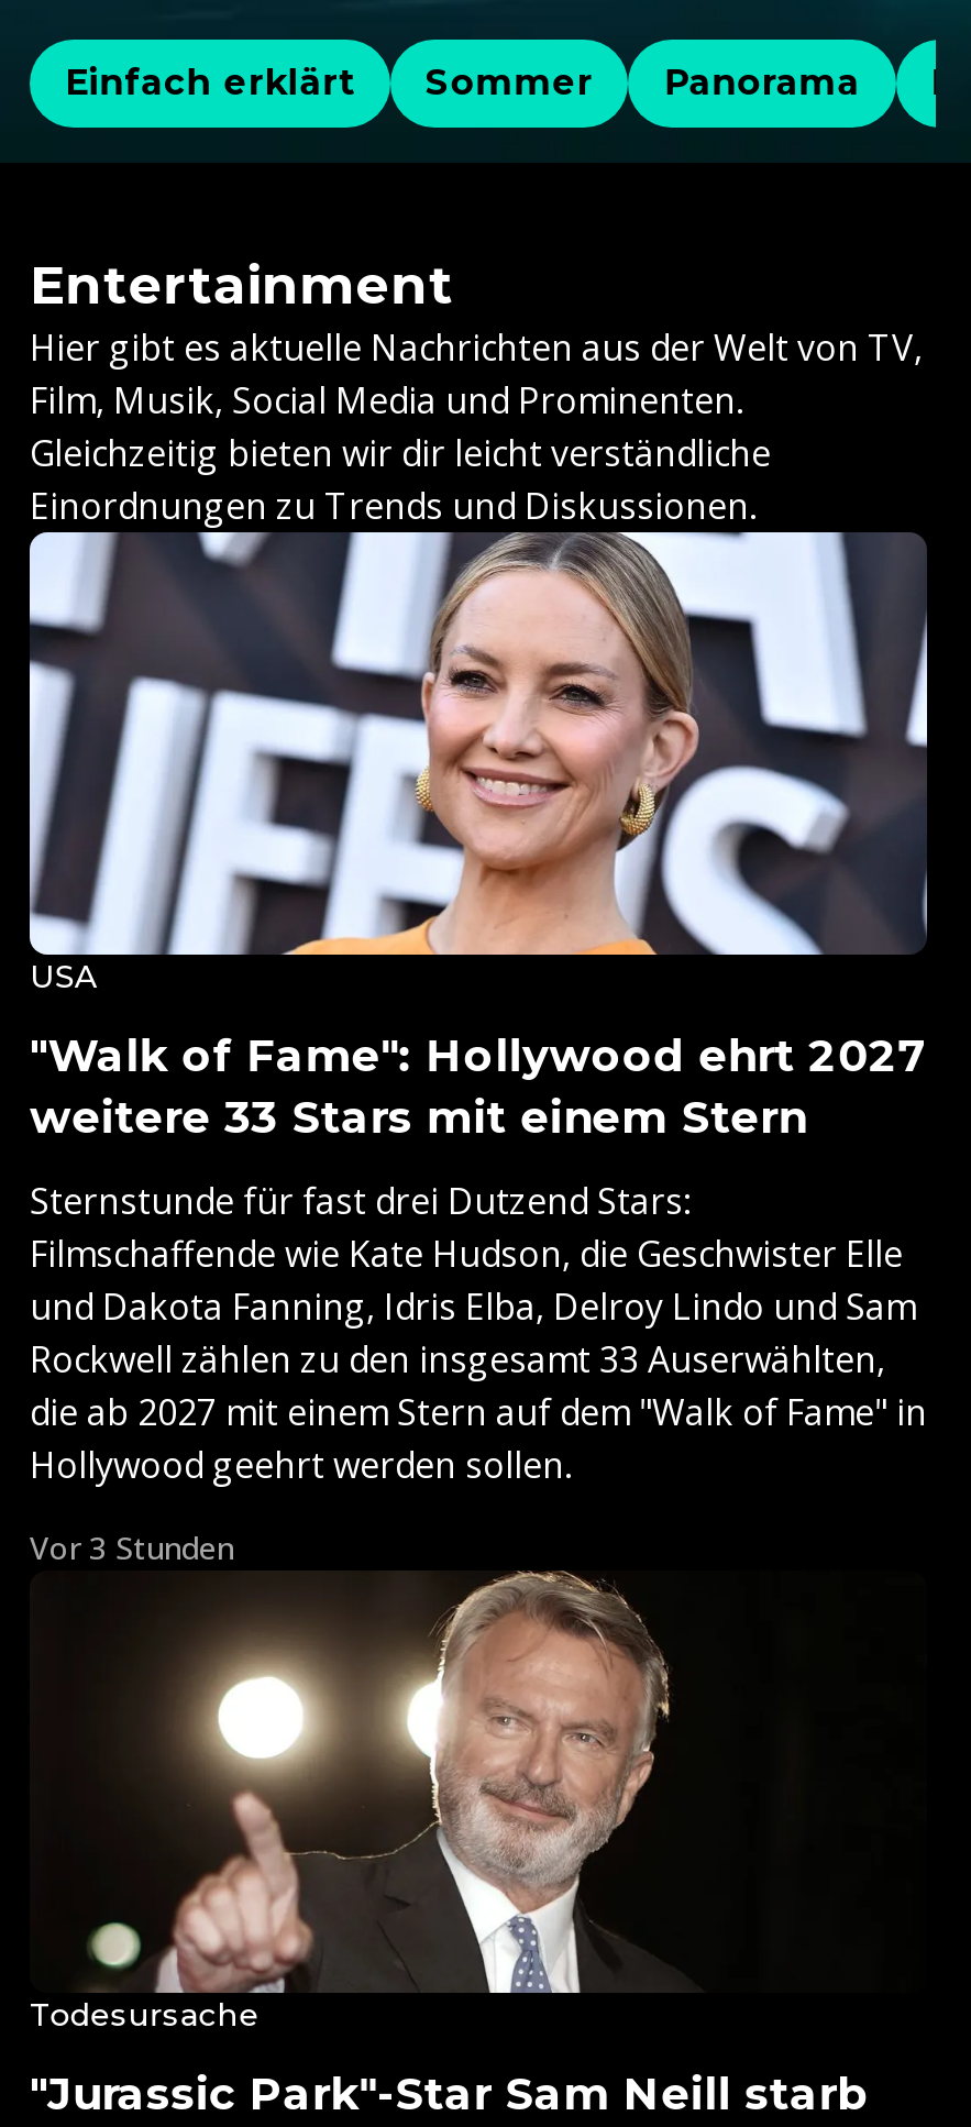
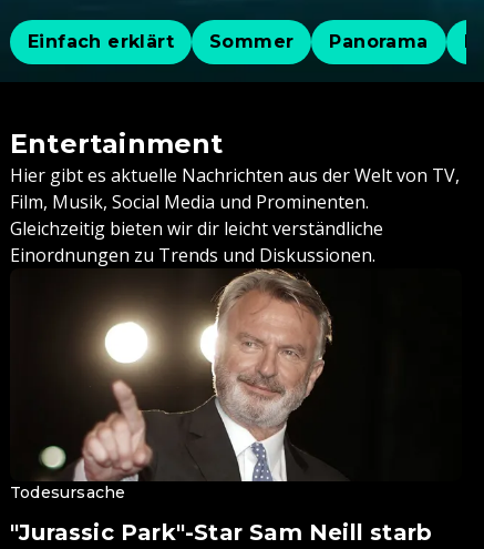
[27,530,929,1568] [image] | USA | "Walk of Fame": Hollywood ehrt 2027 | weitere 33 Stars mit einem Stern | Sternstunde für fast drei Dutzend Stars: | Filmschaffende wie Kate Hudson, die Geschwister Elle | und Dakota Fanning, Idris Elba, Delroy Lindo und Sam | Rockwell zählen zu den insgesamt 33 Auserwählten, | die ab 2027 mit einem Stern auf dem "Walk of Fame" in | Hollywood geehrt werden sollen. | Vor 3 Stunden -> none

